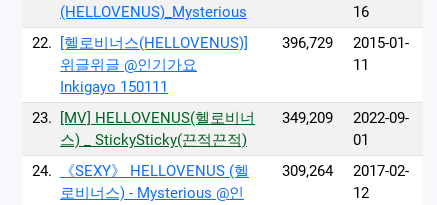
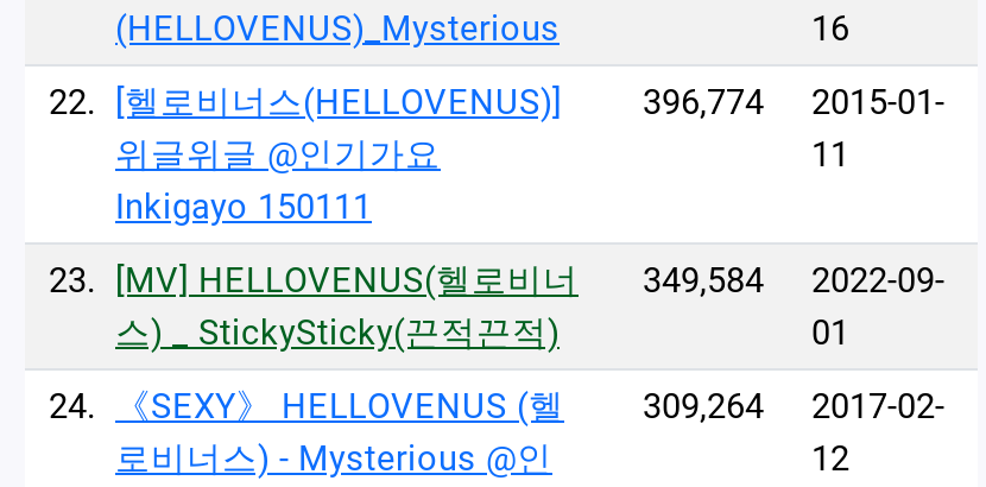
[32,34,409,52] 22. [헬로비너스(HELLOVENUS)] 396,729 2015-01- -> [49,81,944,124] 22. [헬로비너스(HELLOVENUS)] 396,774 2015-01-
[32,109,409,127] 23. [MV] HELLOVENUS(헬로비너 349,209 2022-09- -> [49,259,944,302] 23. [MV] HELLOVENUS(헬로비너 349,584 2022-09-

